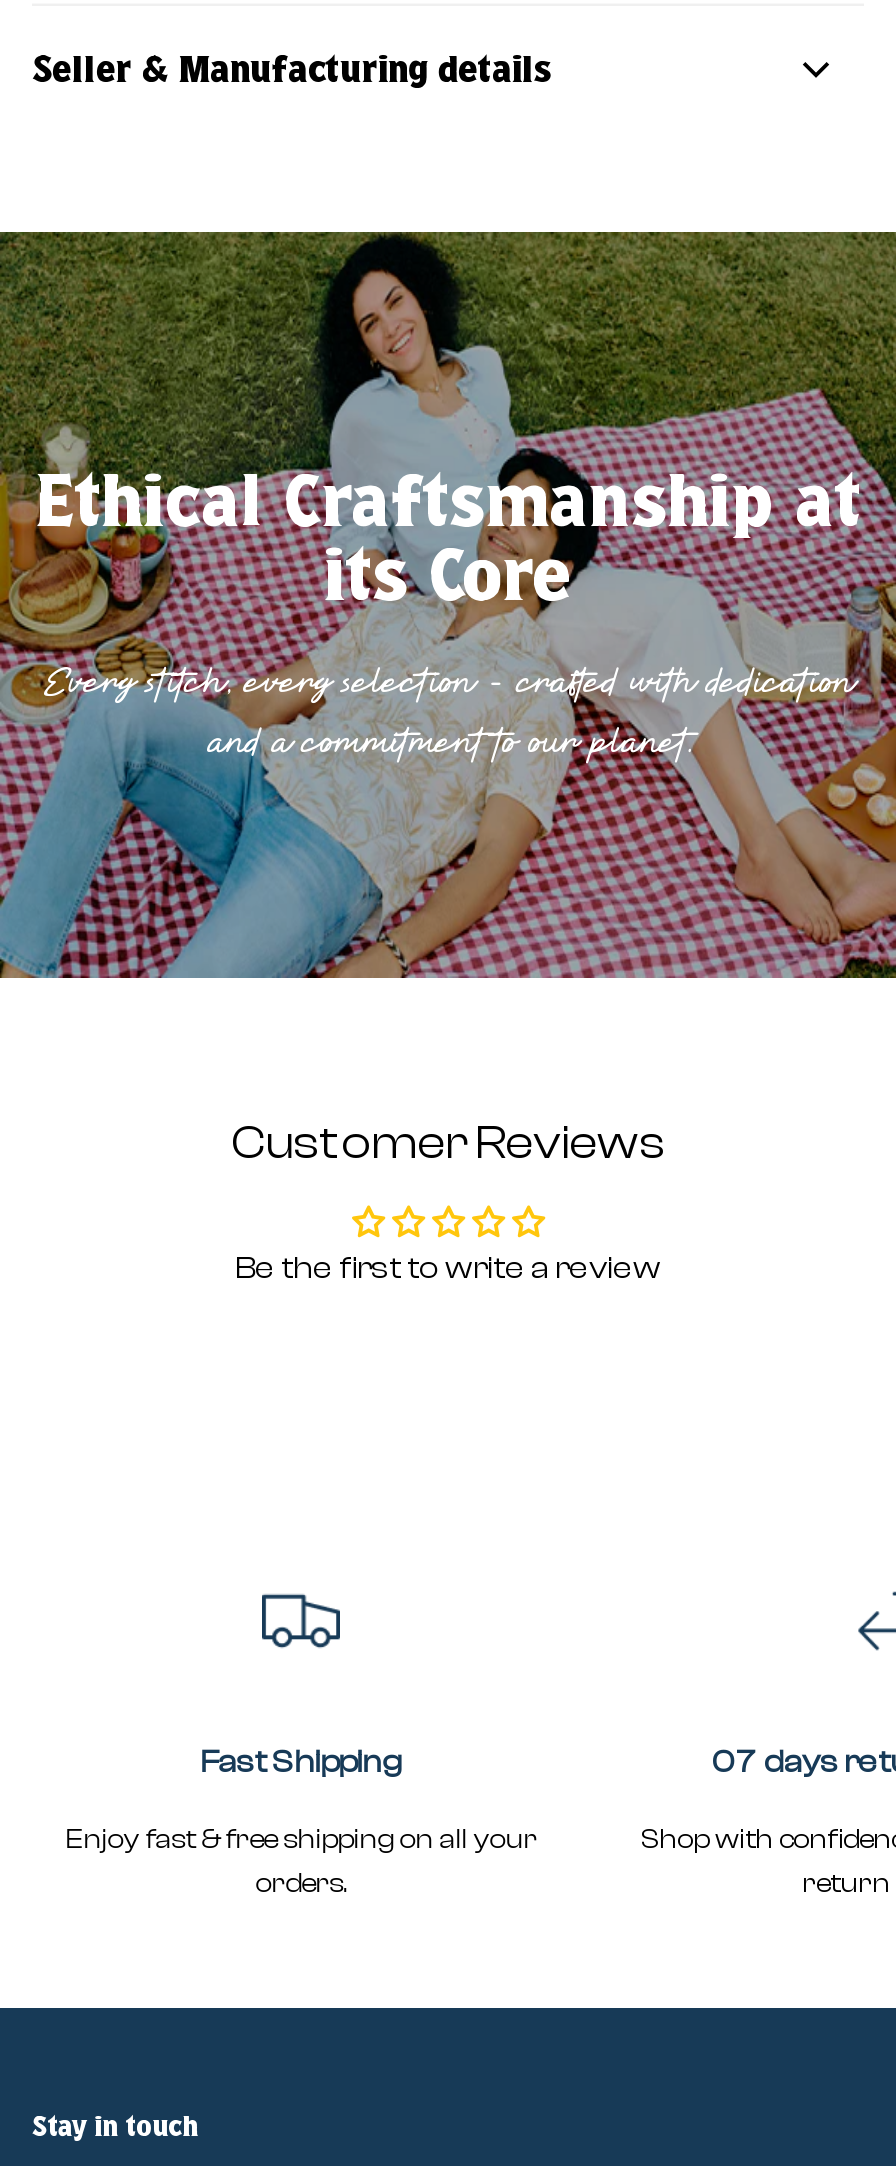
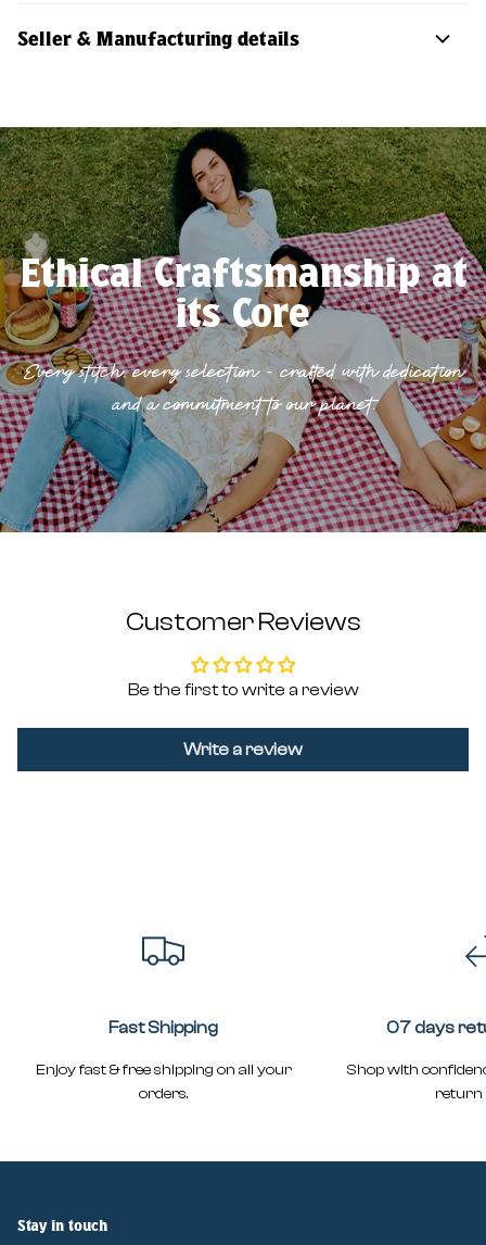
none -> [183,739,303,759] Write a review

